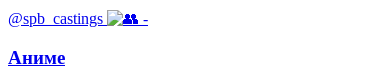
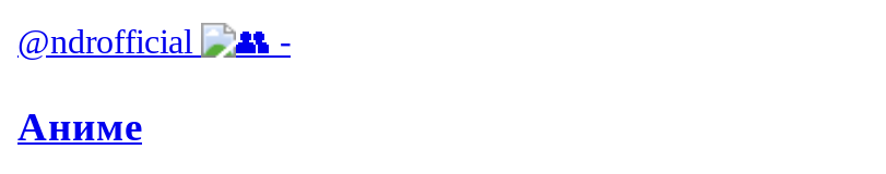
[8,10,103,27] @spb_castings -> [17,24,192,61] @ndrofficial

